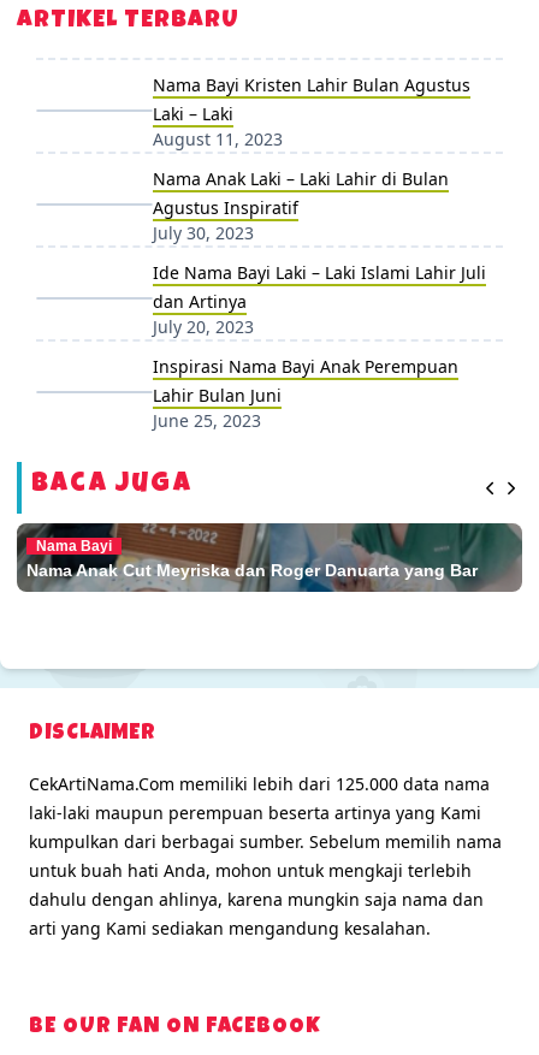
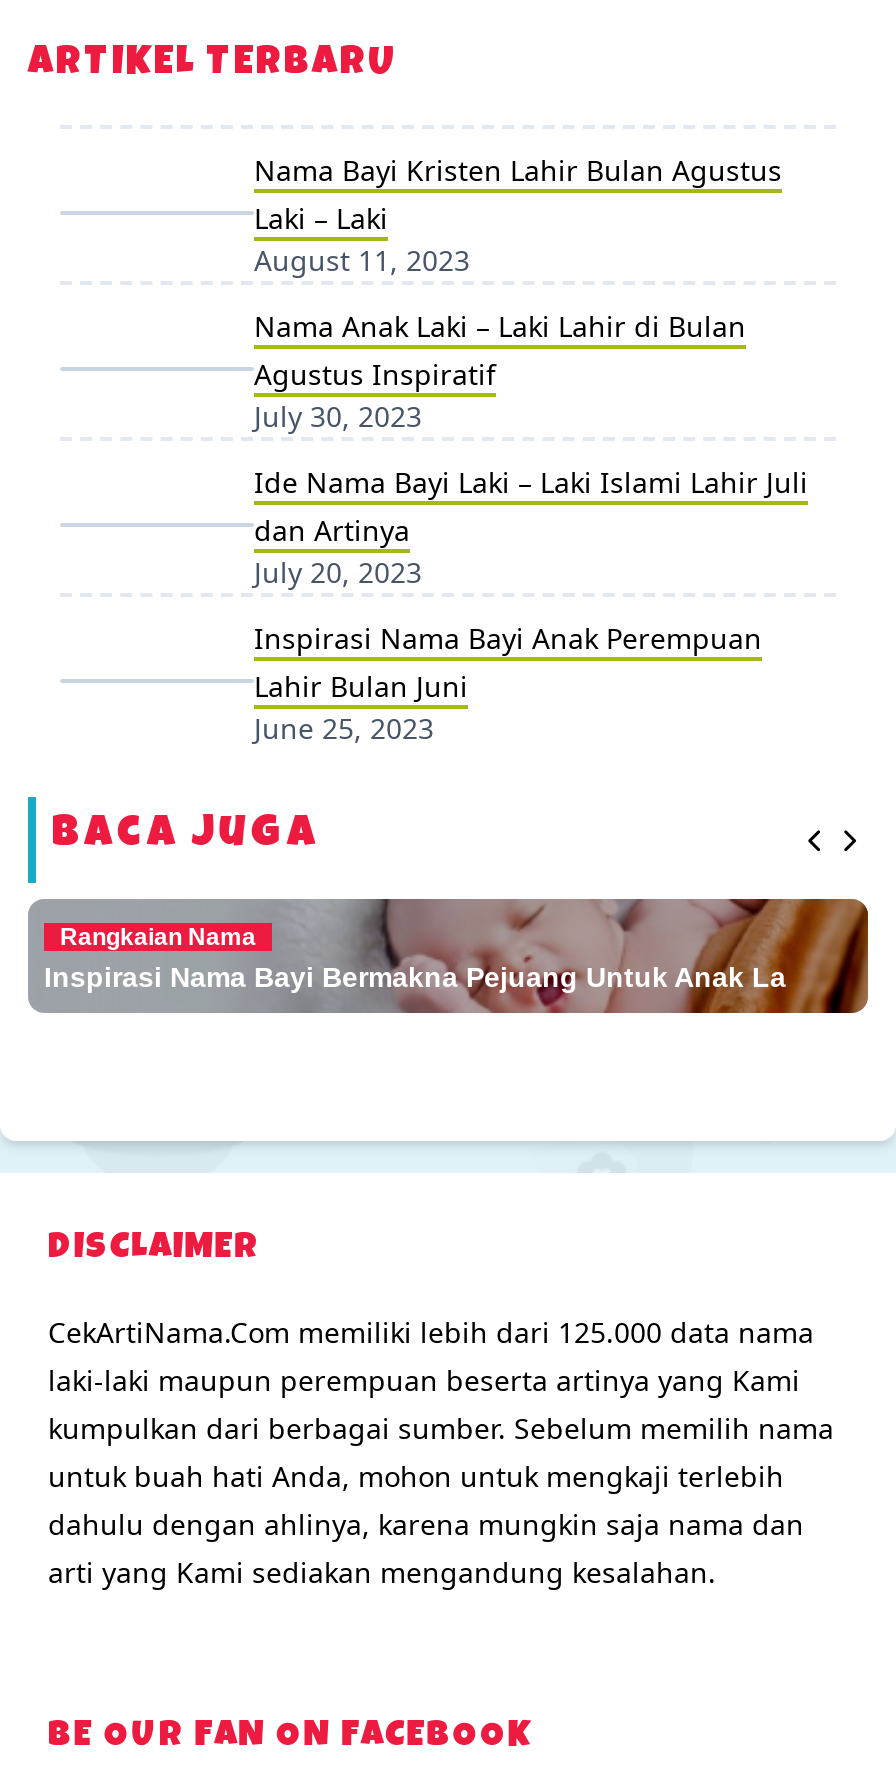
[17,522,523,593] [image] | Nama Bayi | Nama Anak Cut Meyriska dan Roger Danuarta yang Bar -> [30,897,870,1015] [image] | Rangkaian Nama | Inspirasi Nama Bayi Bermakna Pejuang Untuk Anak La

